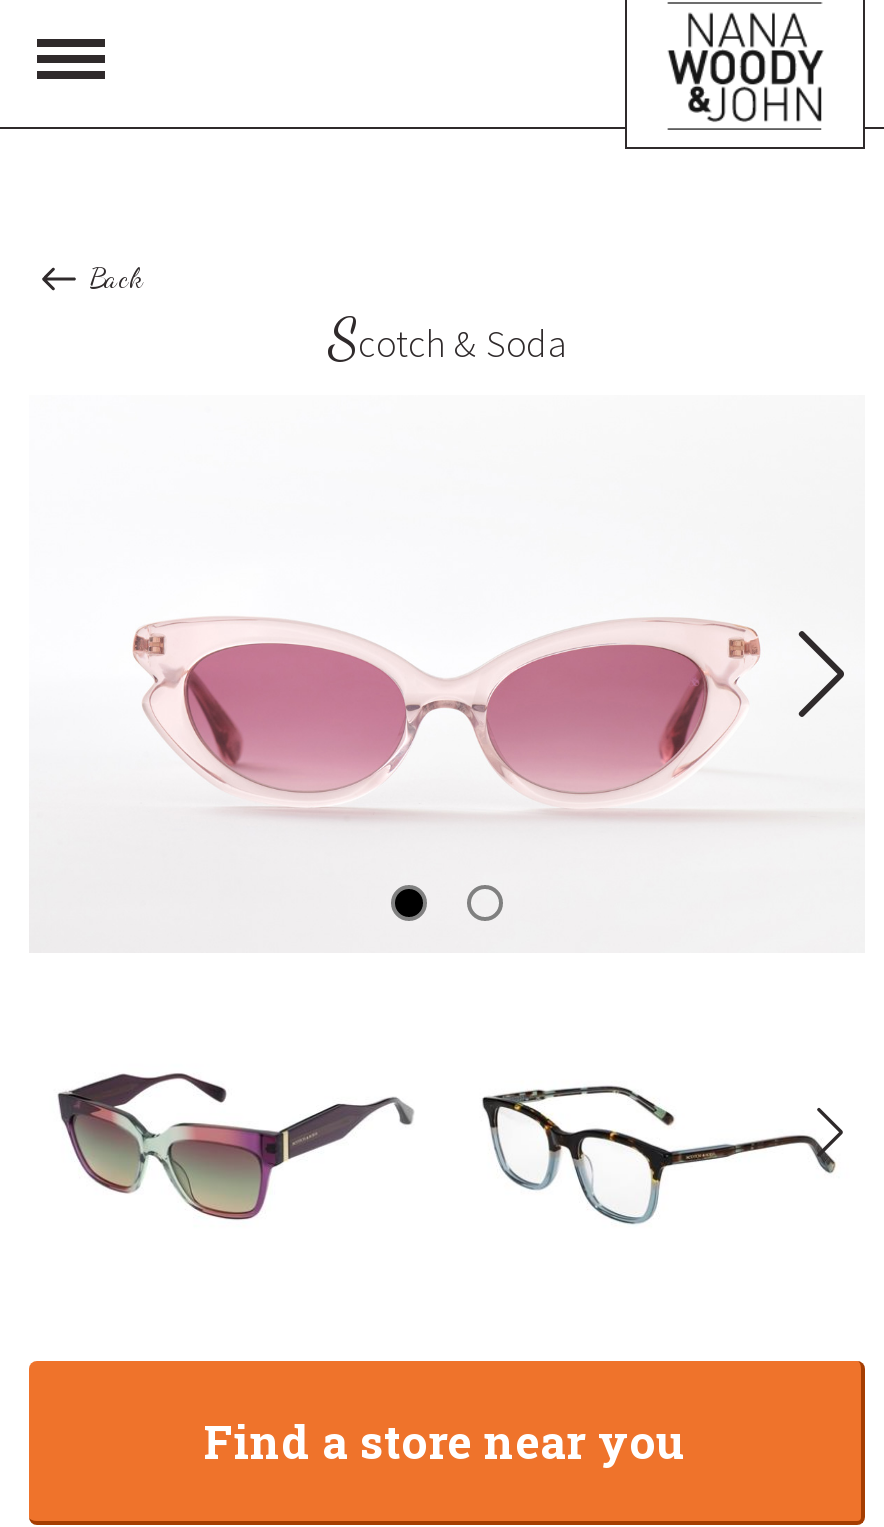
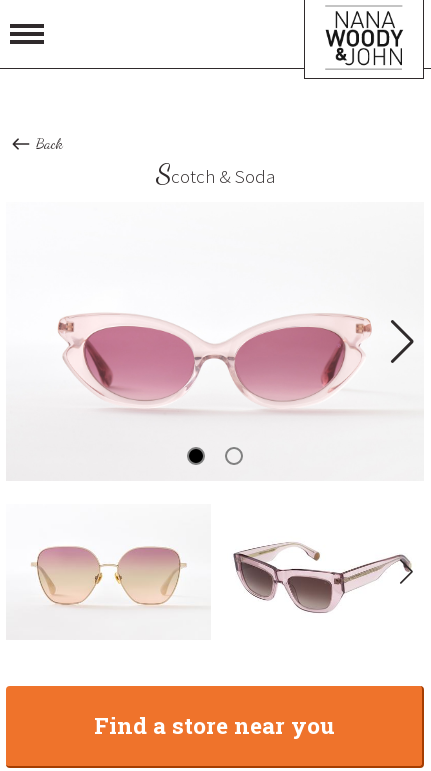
[57,1071,415,1221] [image] -> [21,542,197,614] [image]
[483,1077,839,1227] [image] -> [235,542,412,617] [image]

